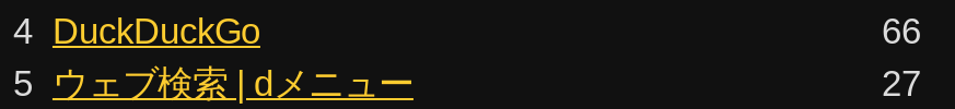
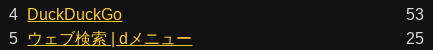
[882,10,921,49] 66 -> [406,5,424,23] 53
[882,63,921,102] 27 -> [406,29,424,47] 25

